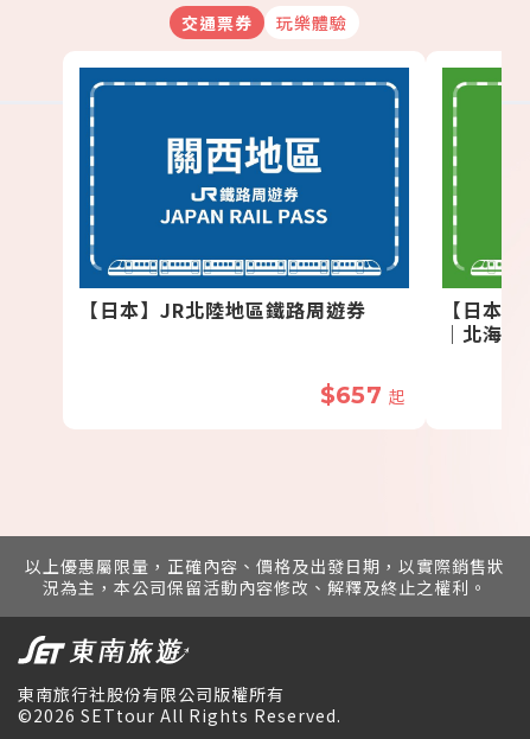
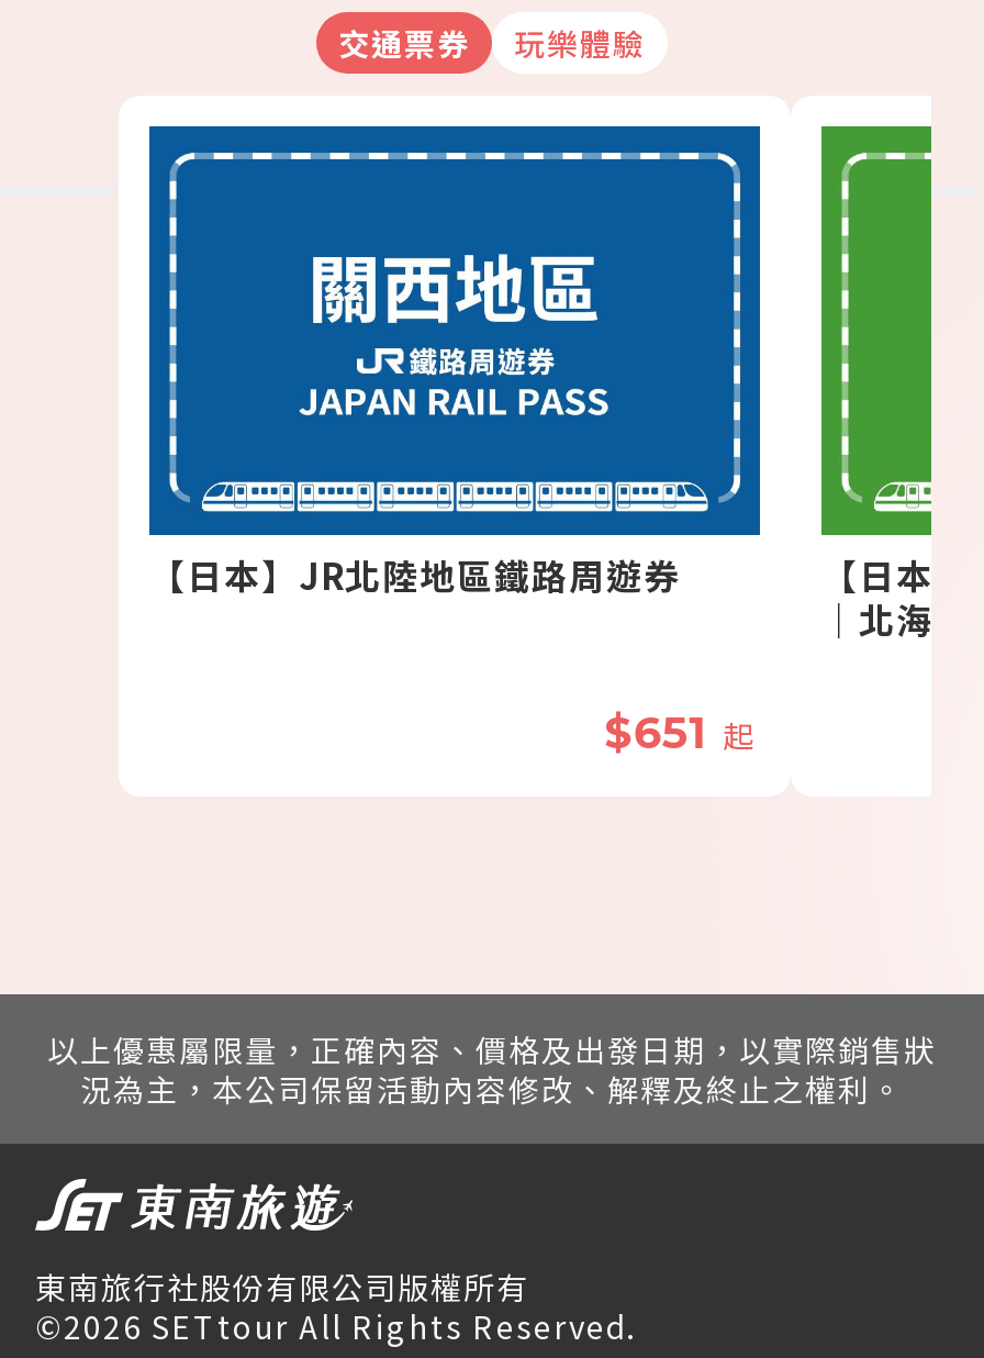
[320,380,407,409] $657起 -> [604,706,756,758] $651起

